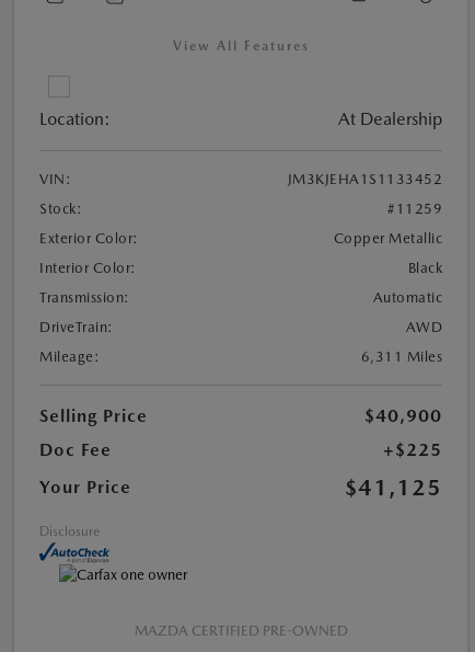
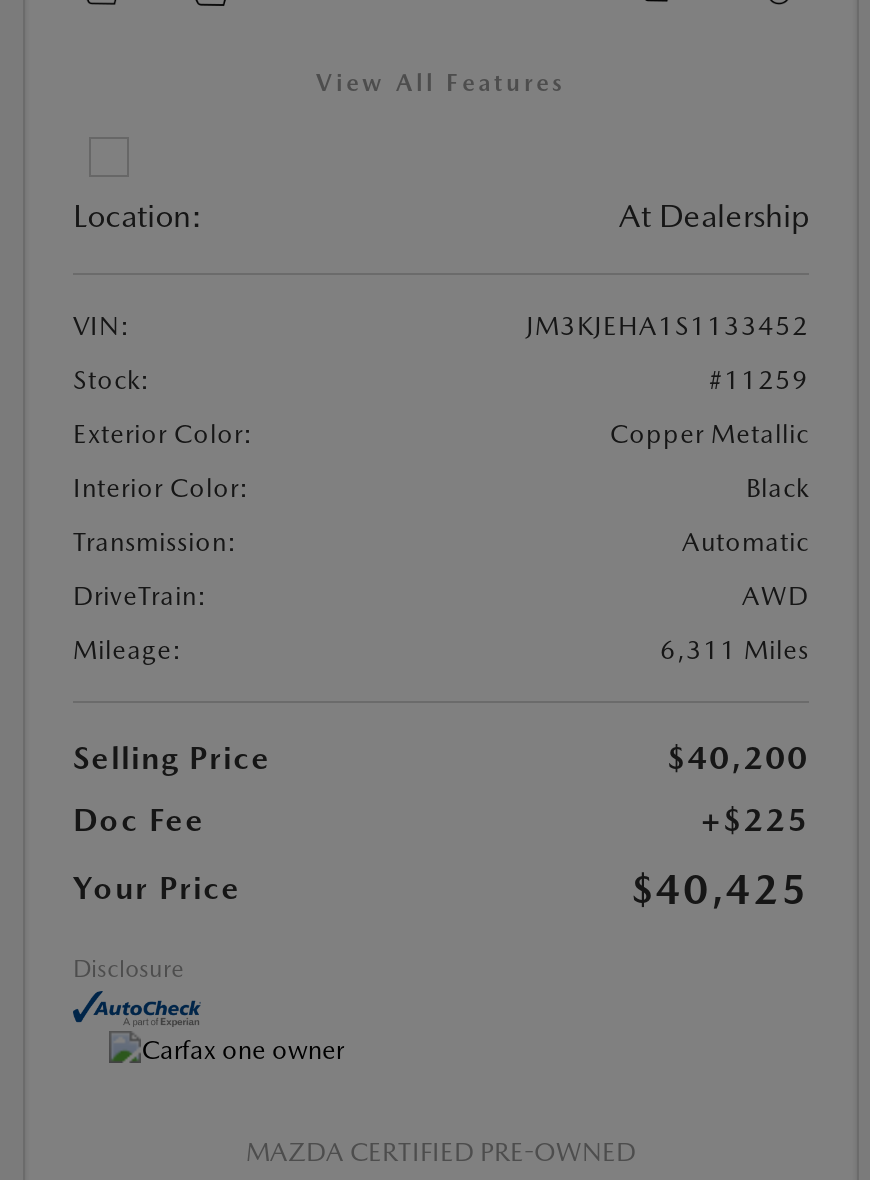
[364,405,442,426] $40,900 -> [667,740,809,778] $40,200
[345,474,442,501] $41,125 -> [631,866,809,914] $40,425

